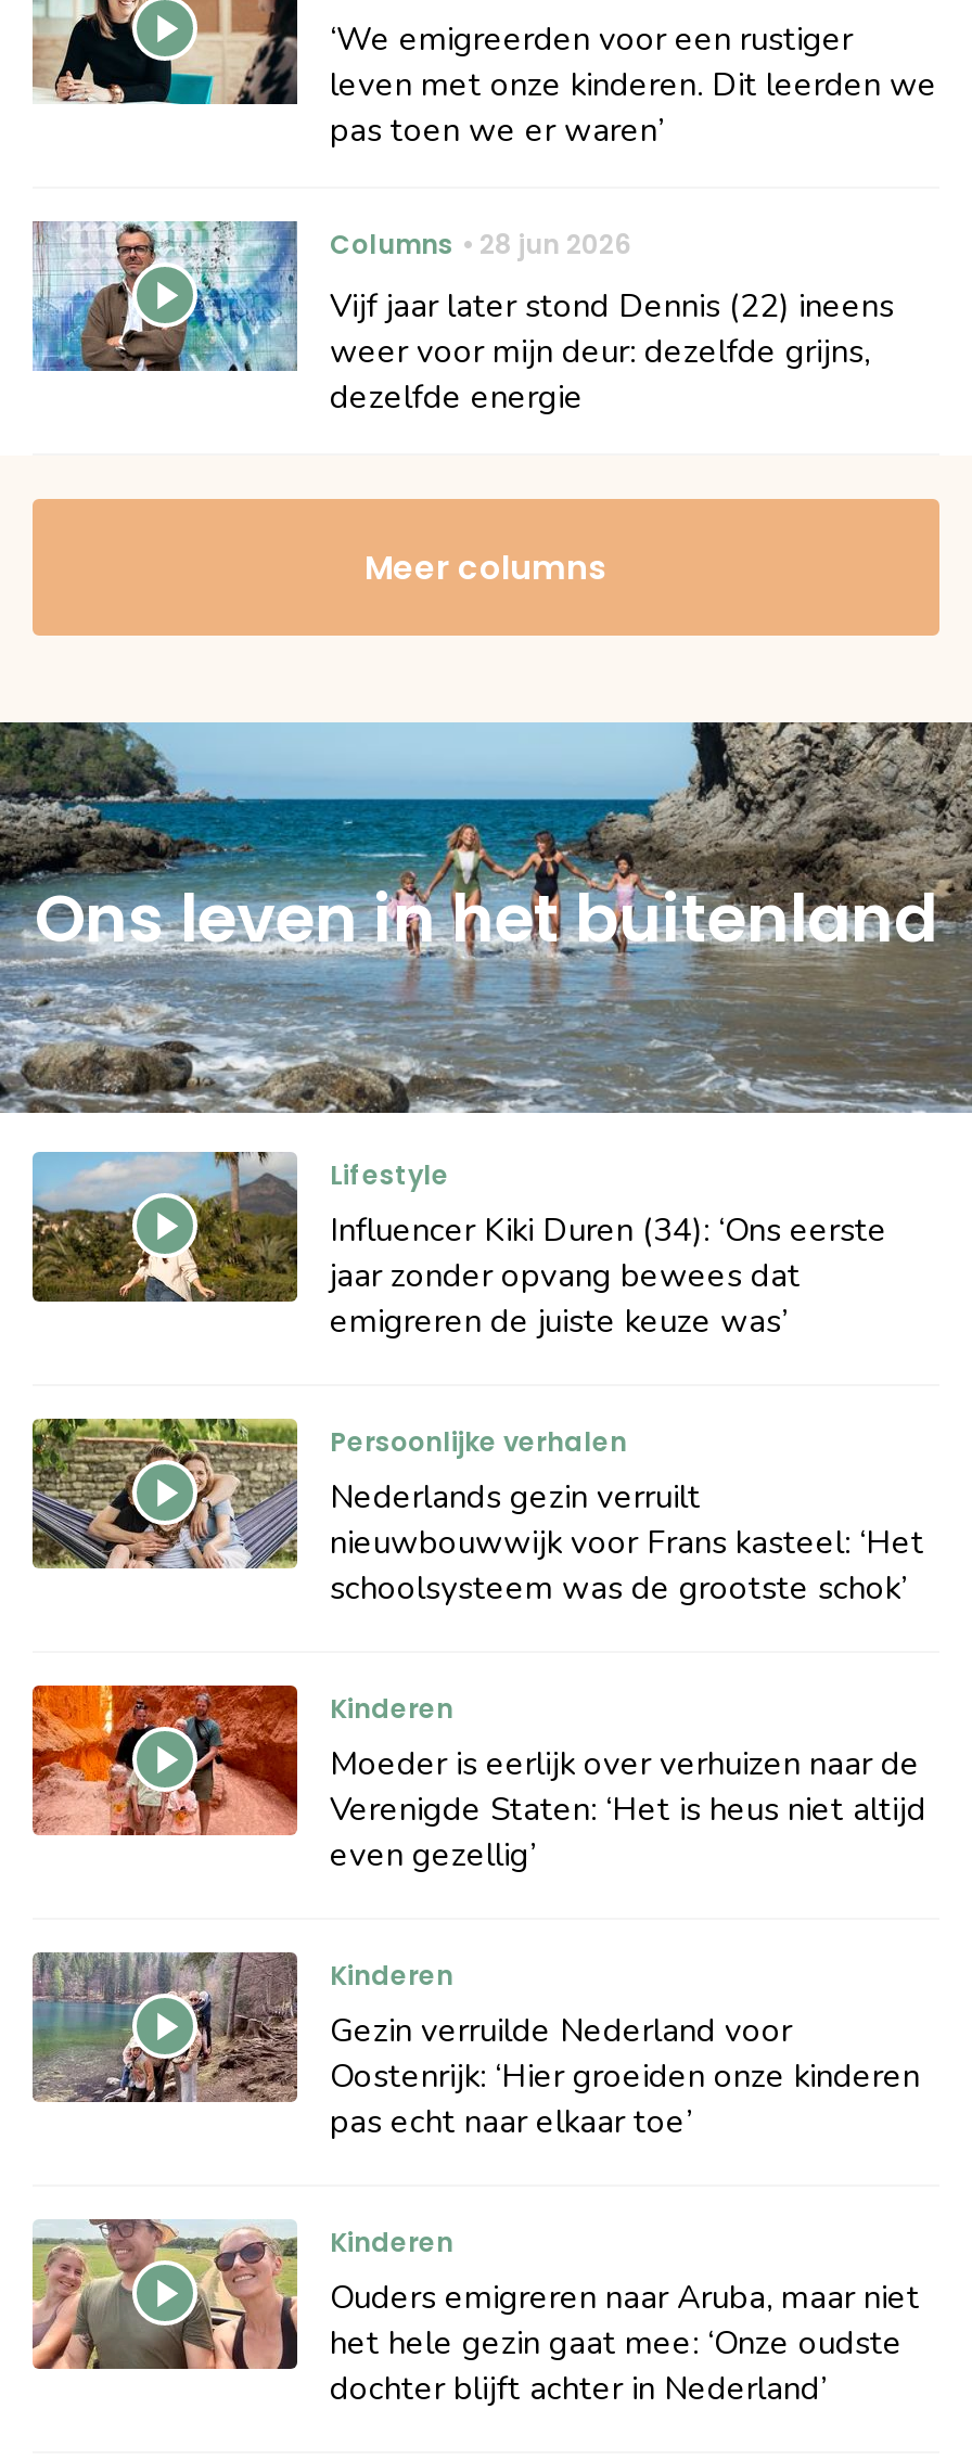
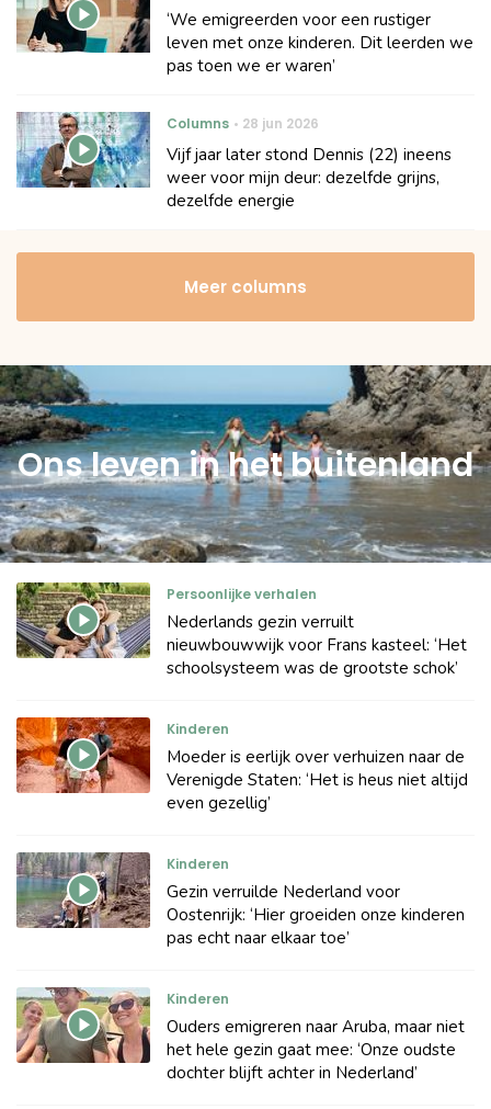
[30,1150,887,1343] [image] | Lifestyle | Influencer Kiki Duren (34): ‘Ons eerste | jaar zonder opvang bewees dat | emigreren de juiste keuze was’ -> none

